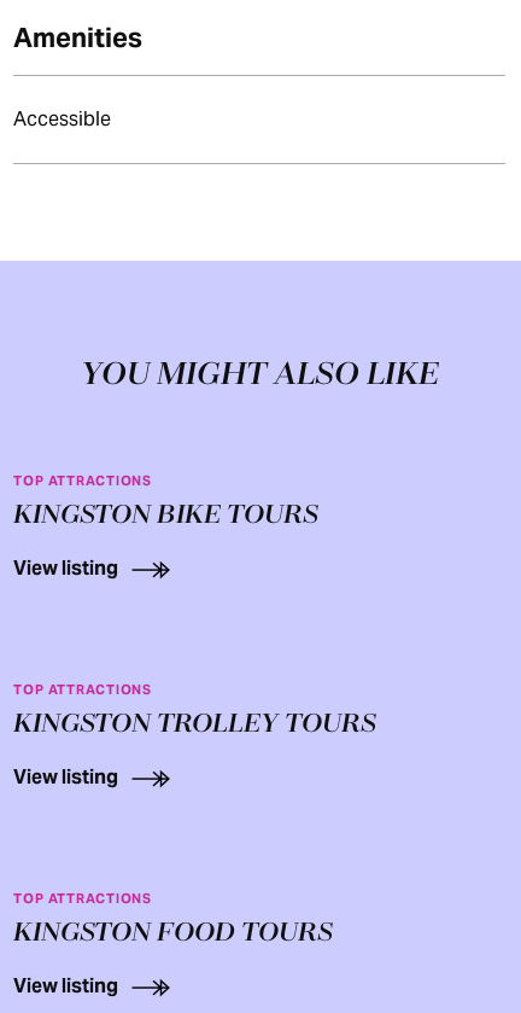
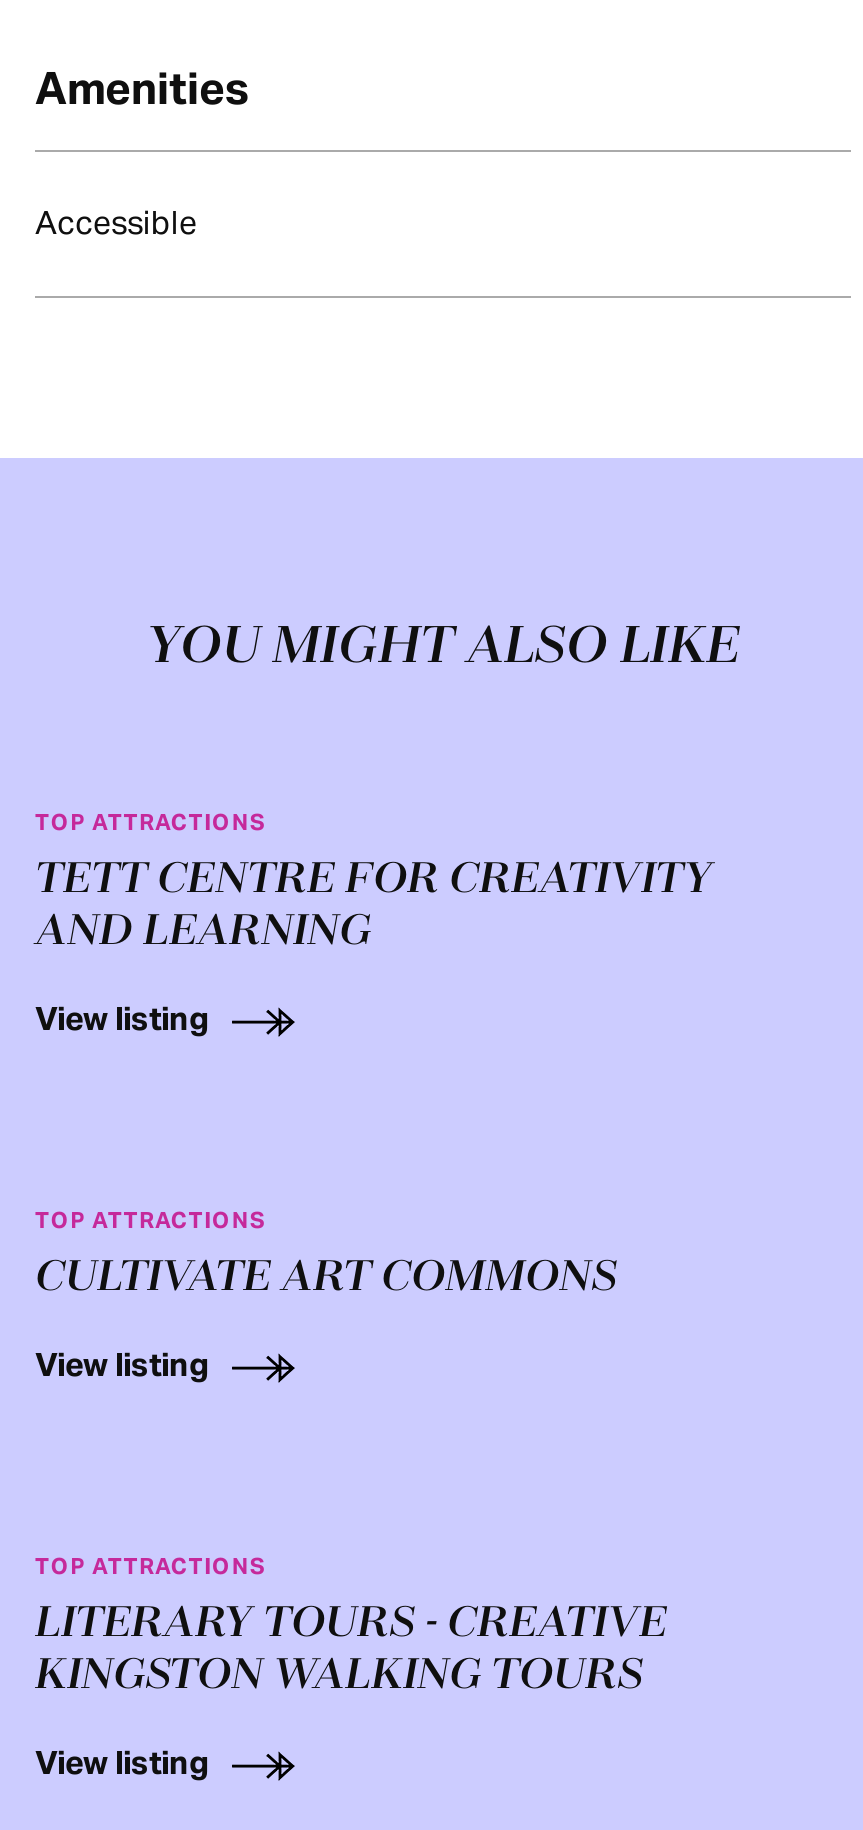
[13,501,318,530] KINGSTON BIKE TOURS -> [35,856,713,956] TETT CENTRE FOR CREATIVITY | AND LEARNING
[13,710,376,739] KINGSTON TROLLEY TOURS -> [35,1254,617,1302] CULTIVATE ART COMMONS
[13,919,333,948] KINGSTON FOOD TOURS -> [35,1600,667,1700] LITERARY TOURS - CREATIVE | KINGSTON WALKING TOURS

